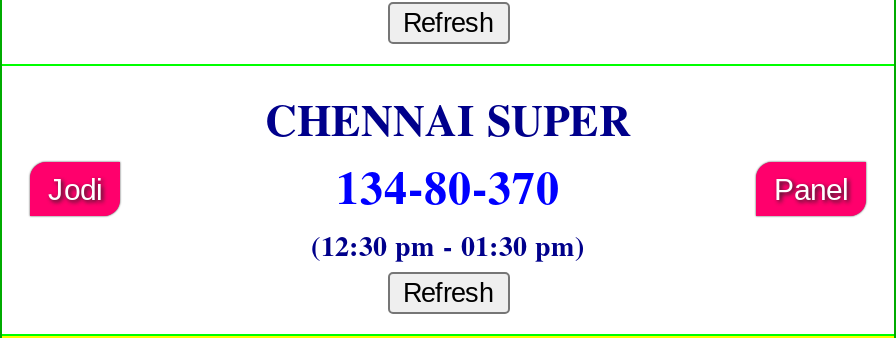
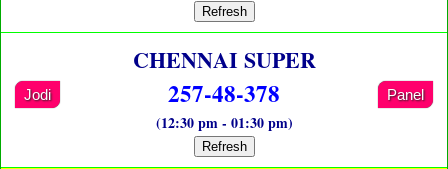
[336,152,560,220] 134-80-370 -> [168,76,280,110] 257-48-378

